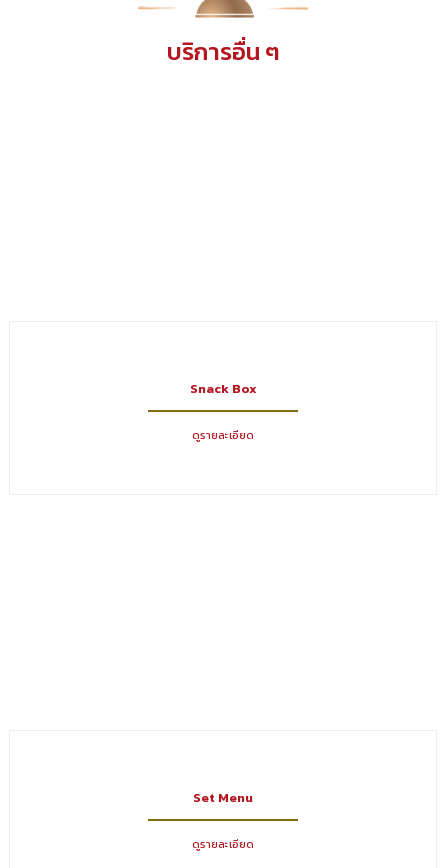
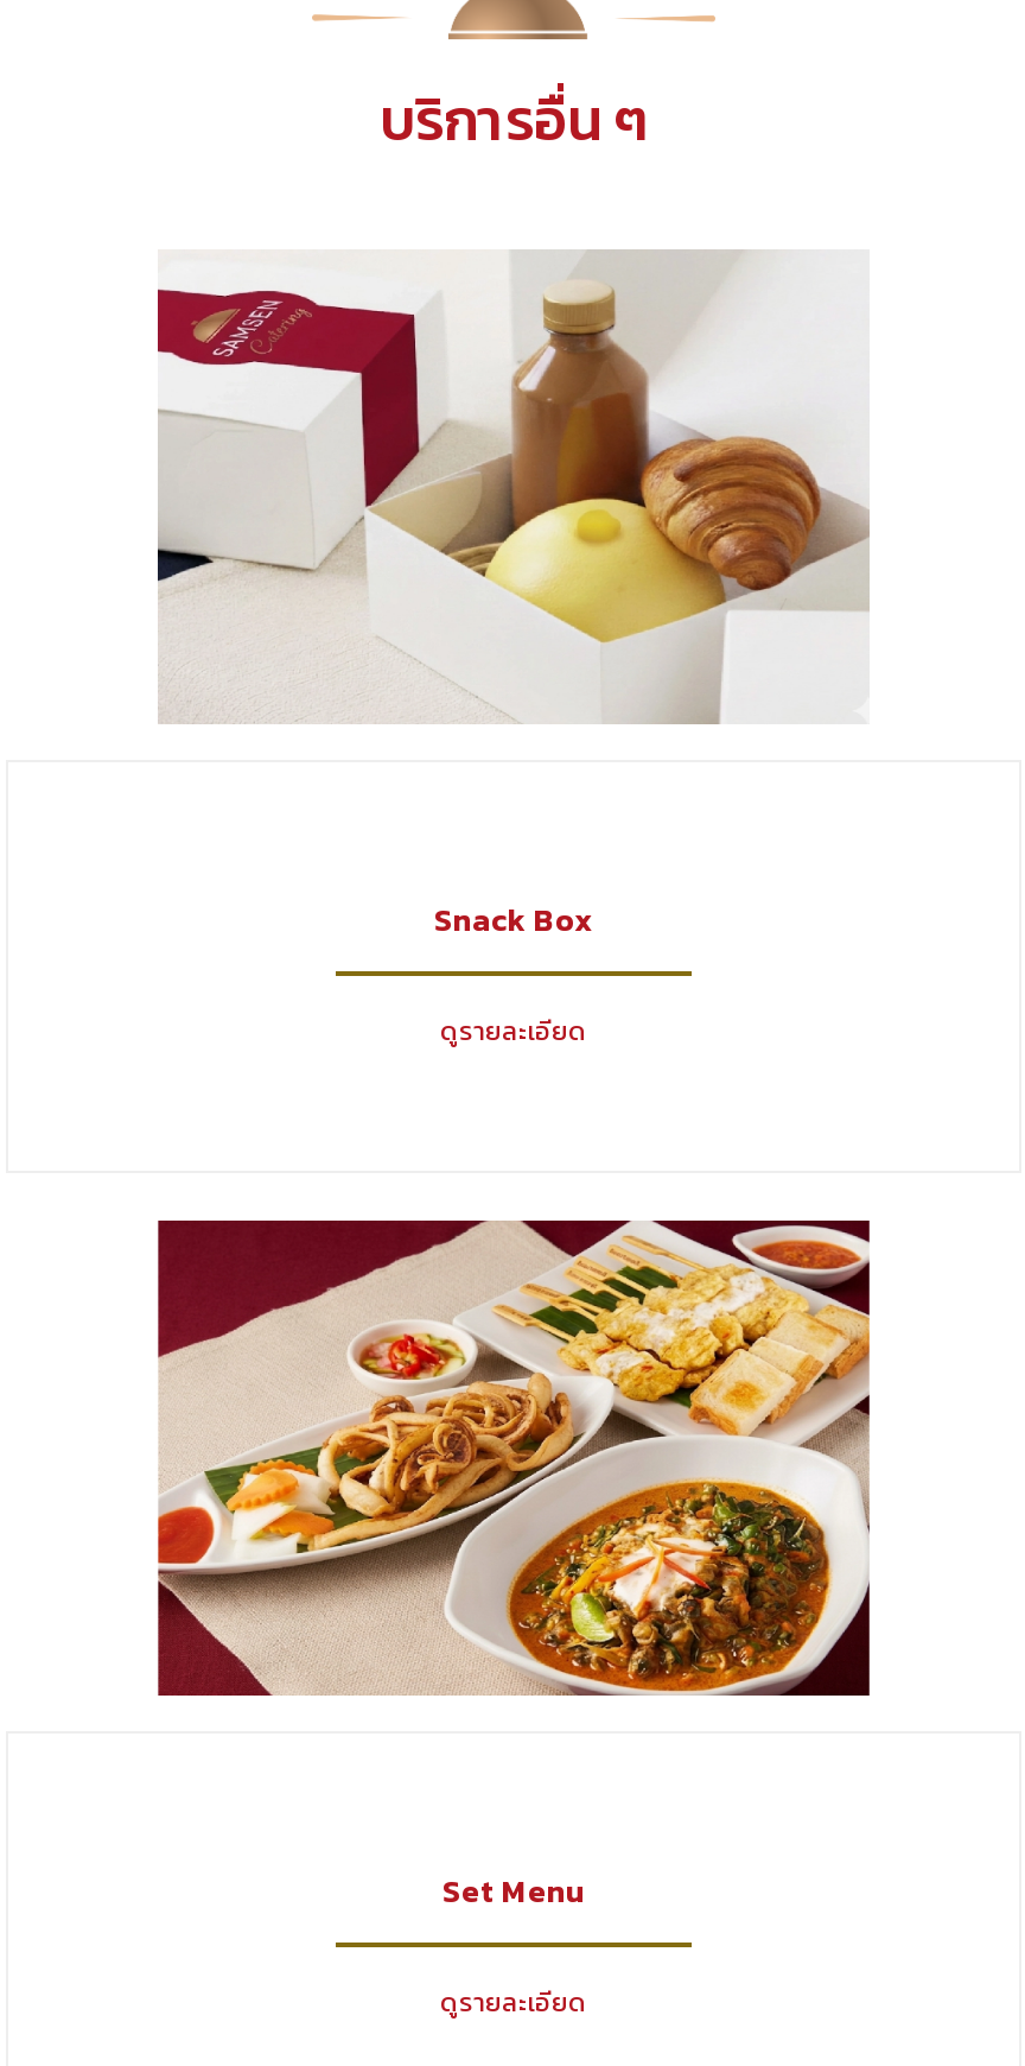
none -> [155,249,872,727] [image]
none -> [155,1218,872,1698] [image]

